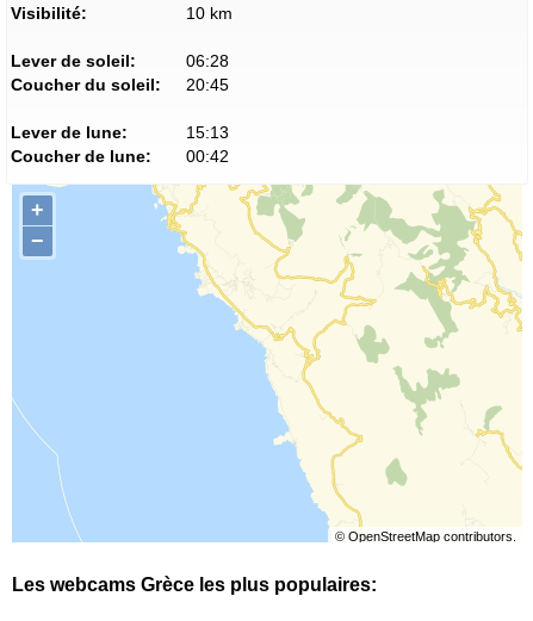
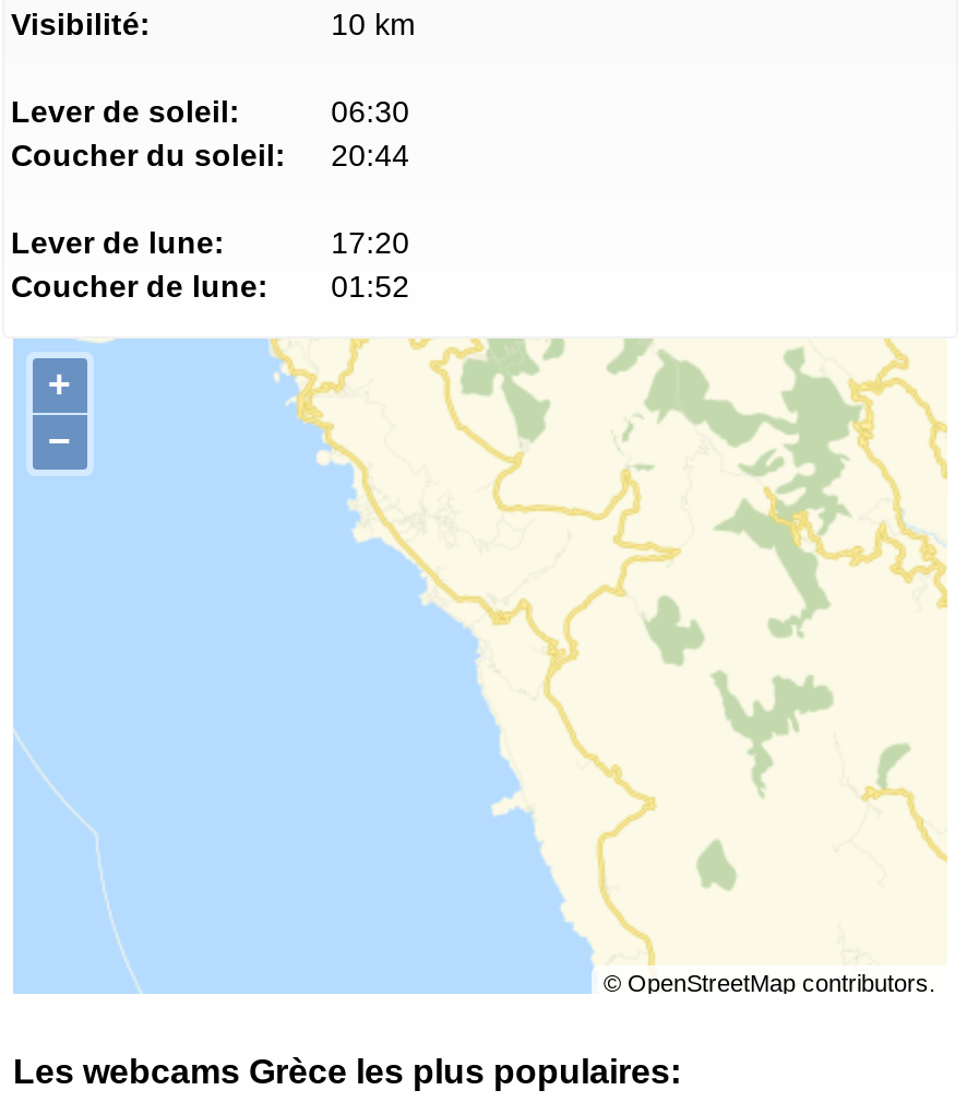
[186,51,229,70] 06:28 -> [331,94,410,129] 06:30
[11,75,229,94] Coucher du soleil: 20:45 -> [11,138,410,173] Coucher du soleil: 20:44
[186,123,229,142] 15:13 -> [331,225,410,260] 17:20
[11,147,229,166] Coucher de lune: 00:42 -> [11,269,410,304] Coucher de lune: 01:52

